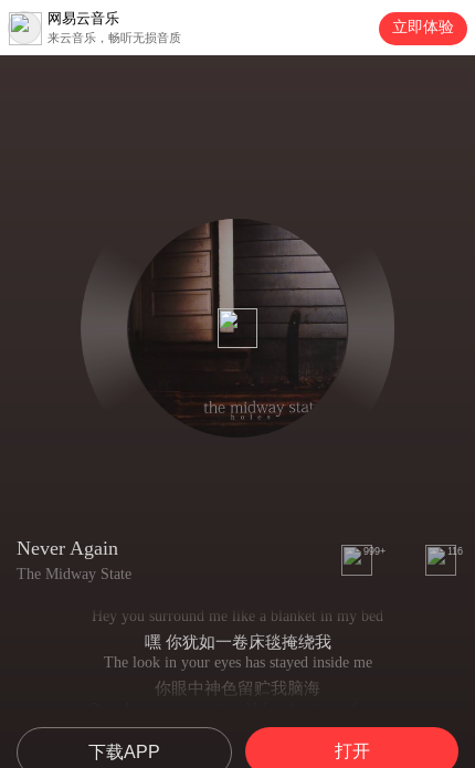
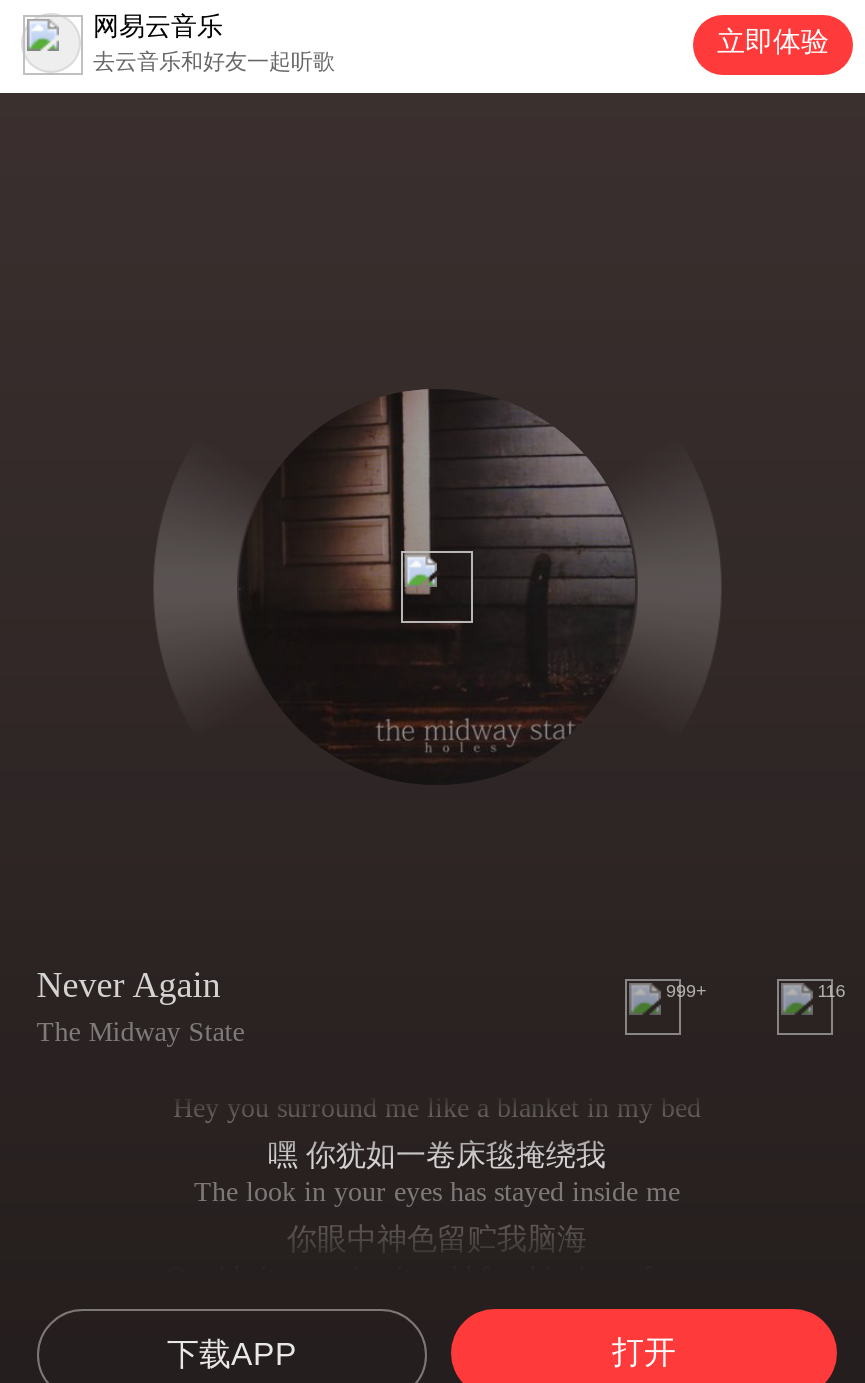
[47,31,181,44] 来云音乐，畅听无损音质 -> [93,49,335,73] 去云音乐和好友一起听歌

